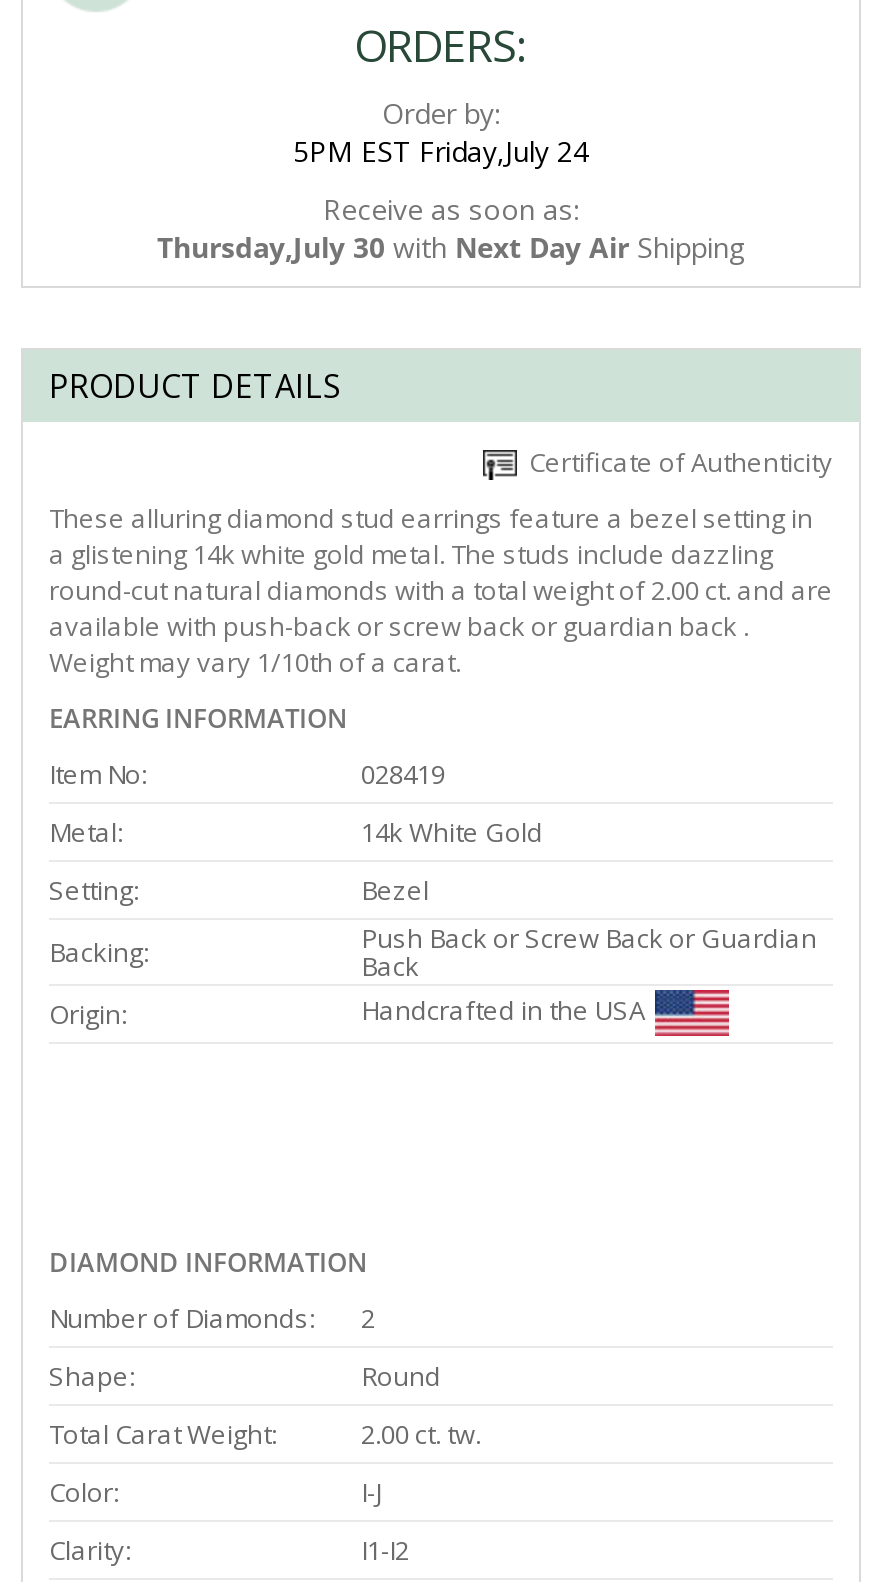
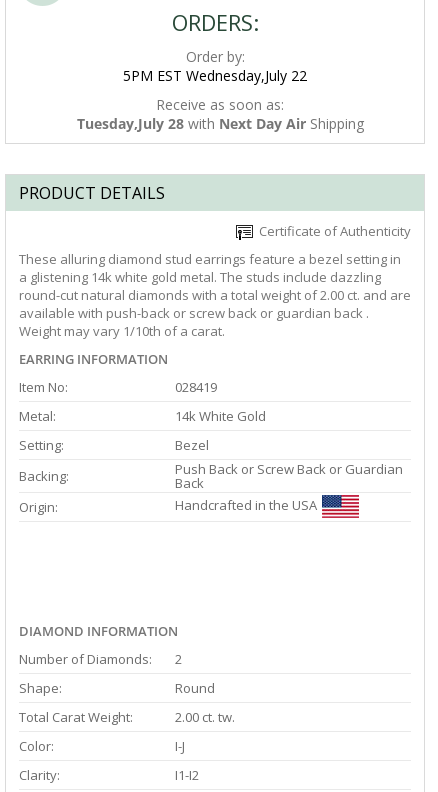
[293,132,589,170] 5PM EST Friday,July 24 -> [123,66,307,85] 5PM EST Wednesday,July 22
[157,228,745,266] Thursday,July 30 with Next Day Air Shipping -> [76,114,363,133] Tuesday,July 28 with Next Day Air Shipping

